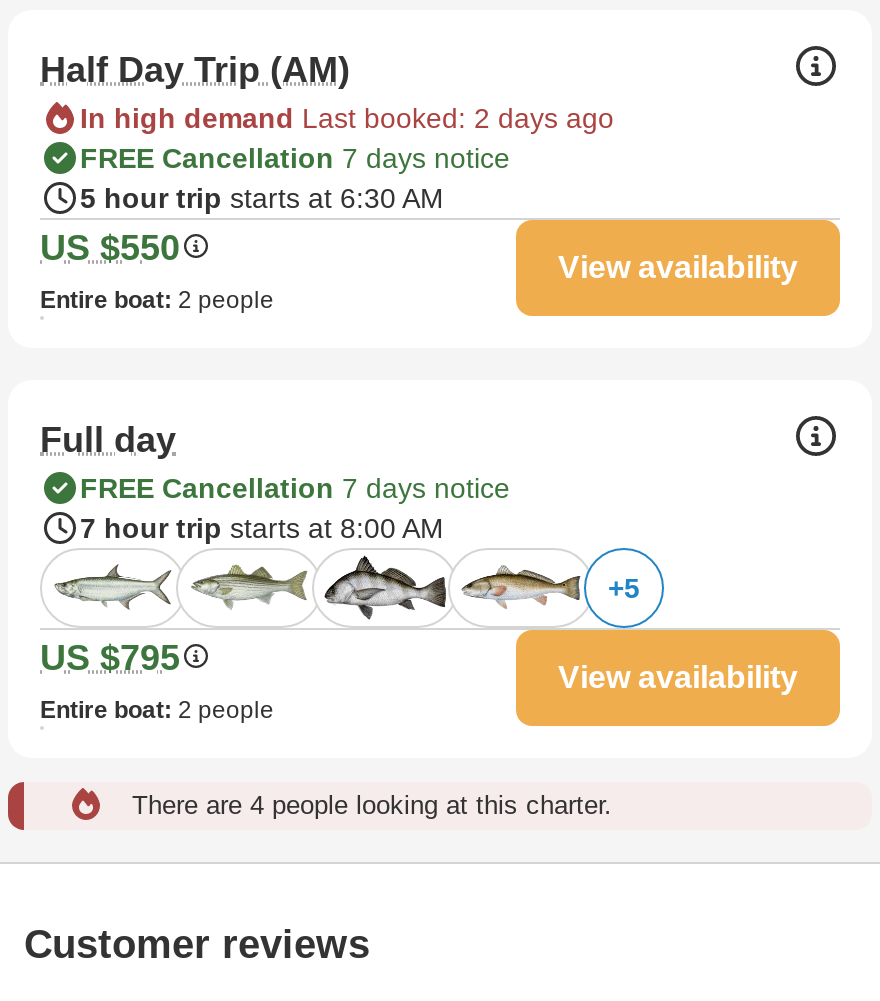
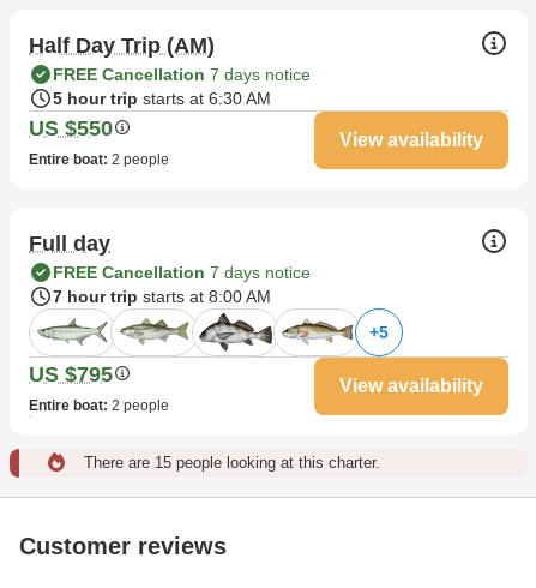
[80,101,614,133] In high demand Last booked: 2 days ago -> none
[132,789,612,819] There are 4 people looking at this charter. -> [84,453,380,471] There are 15 people looking at this charter.

